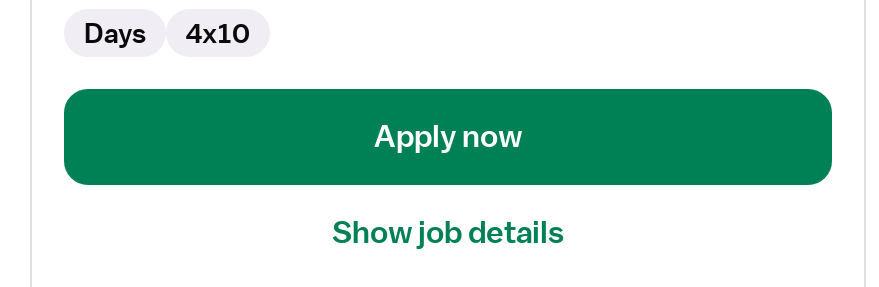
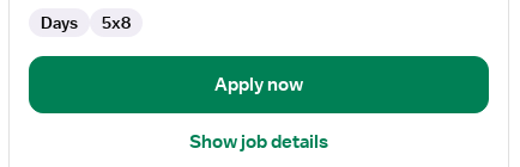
[84,15,250,51] Days 4x10 -> [41,12,131,33] Days 5x8

